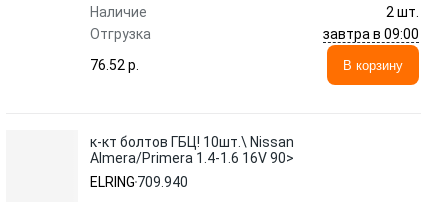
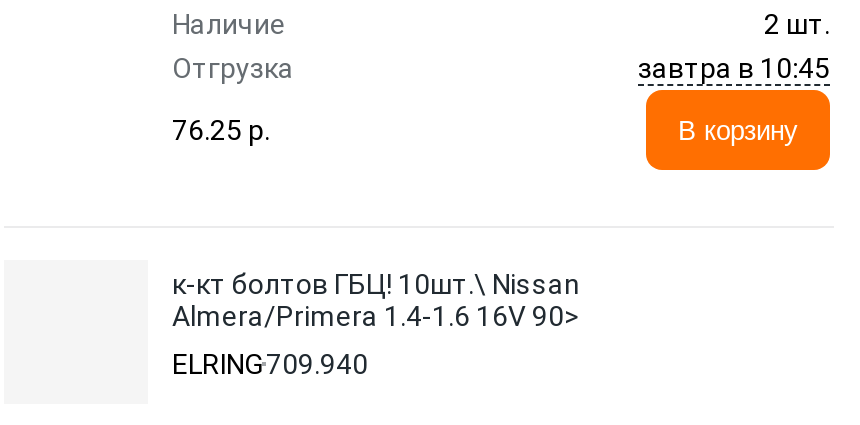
[323,25,419,41] завтра в 09:00 -> [638,51,830,83] завтра в 10:45
[90,57,139,73] 76.52 p. -> [172,114,270,146] 76.25 p.

